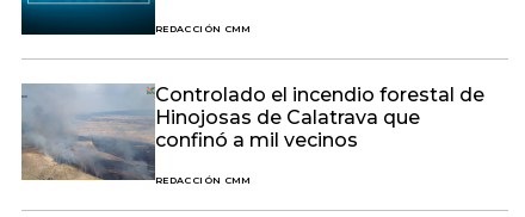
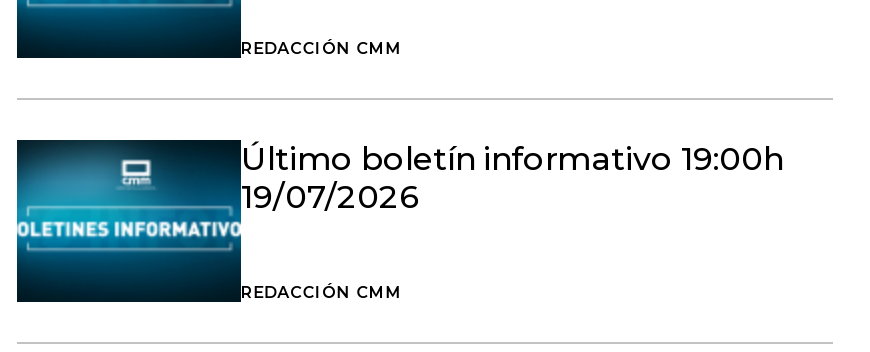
[20,83,484,186] [image] | Controlado el incendio forestal de | Hinojosas de Calatrava que | confinó a mil vecinos -> [15,140,783,304] [image] | Último boletín informativo 19:00h | 19/07/2026

